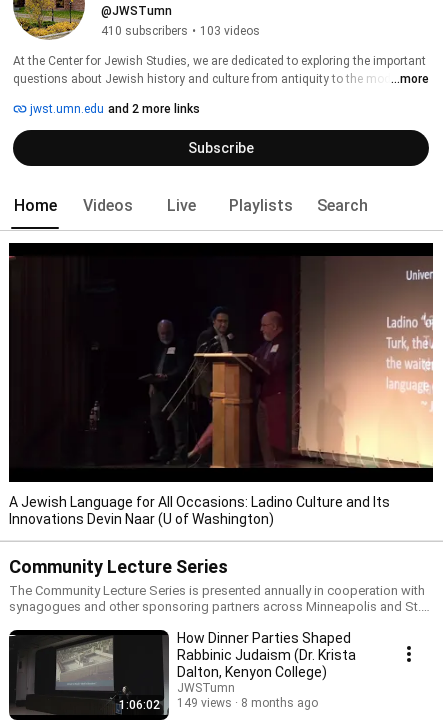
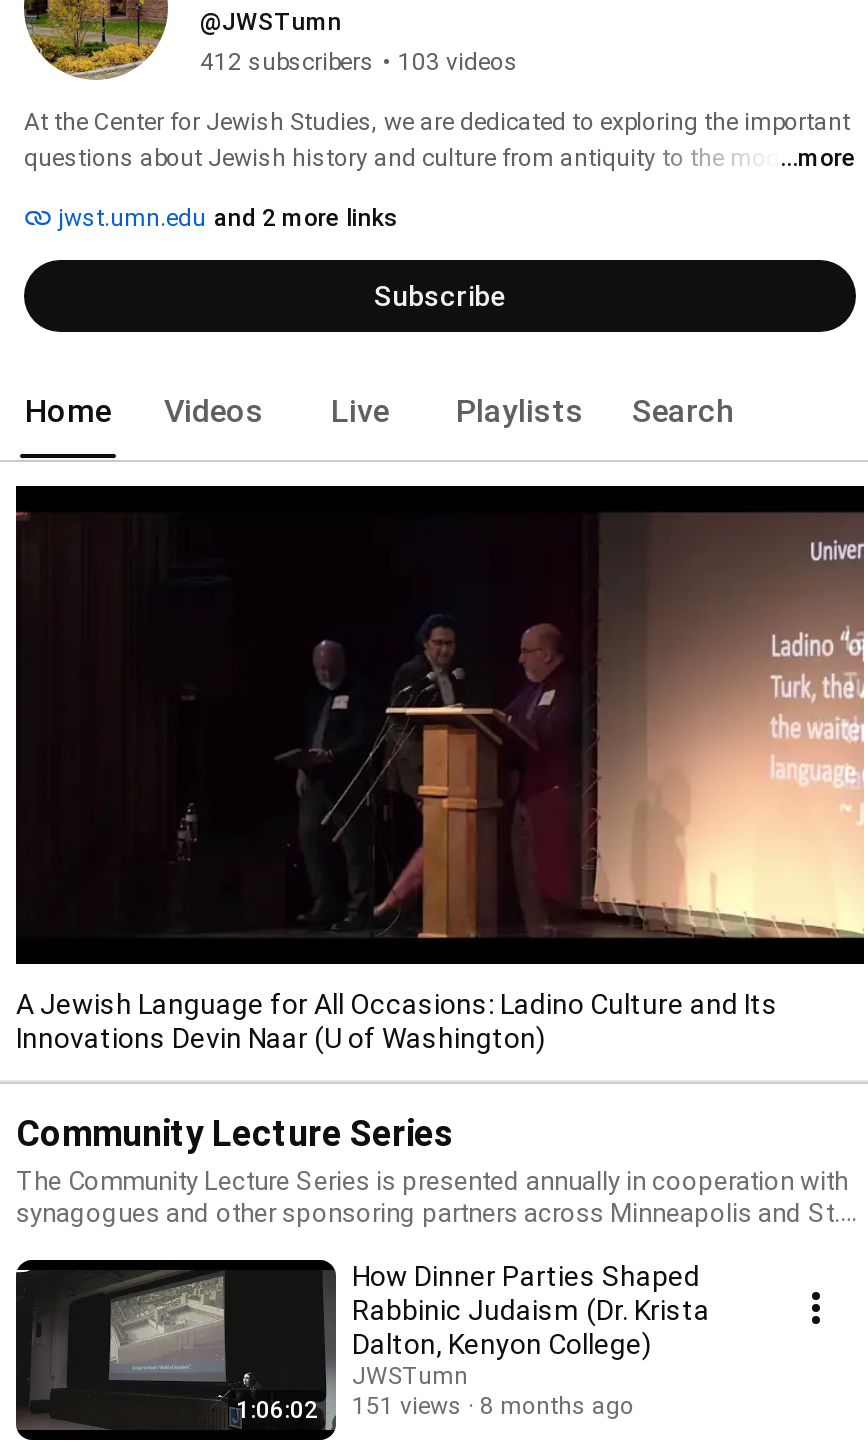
[101,24,260,38] 410 subscribers • 103 videos -> [200,48,518,76] 412 subscribers • 103 videos
[119,695,318,711] 1:06:02 149 views 8 months ago -> [236,1391,634,1423] 1:06:02 151 views 8 months ago

